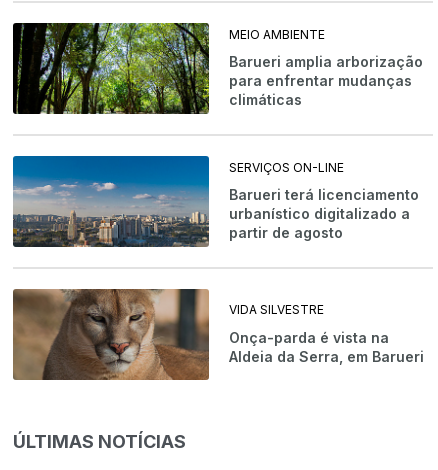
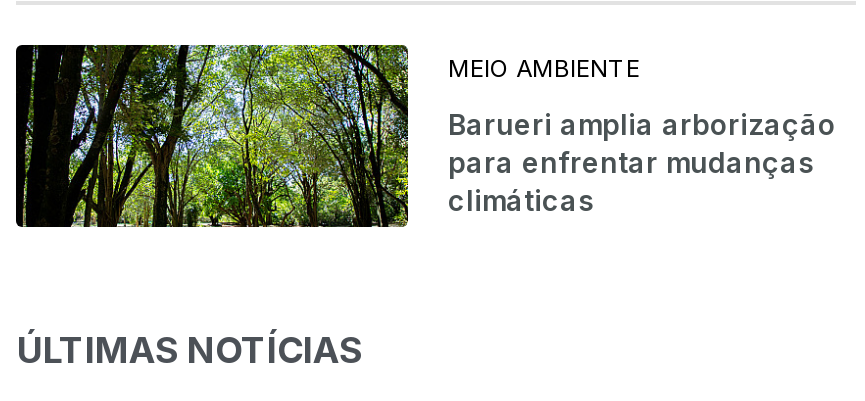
[12,155,419,248] [image] | SERVIÇOS ON-LINE | Barueri terá licenciamento | urbanístico digitalizado a | partir de agosto -> none
[12,288,424,381] [image] | VIDA SILVESTRE | Onça-parda é vista na | Aldeia da Serra, em Barueri -> none

